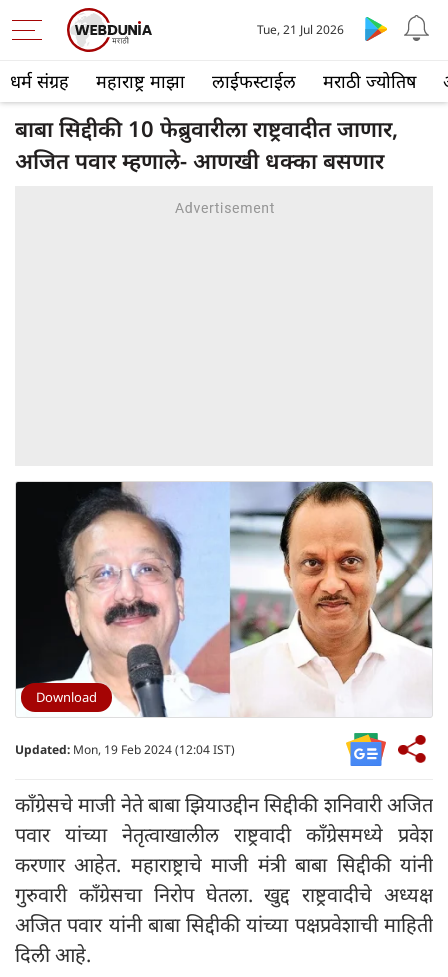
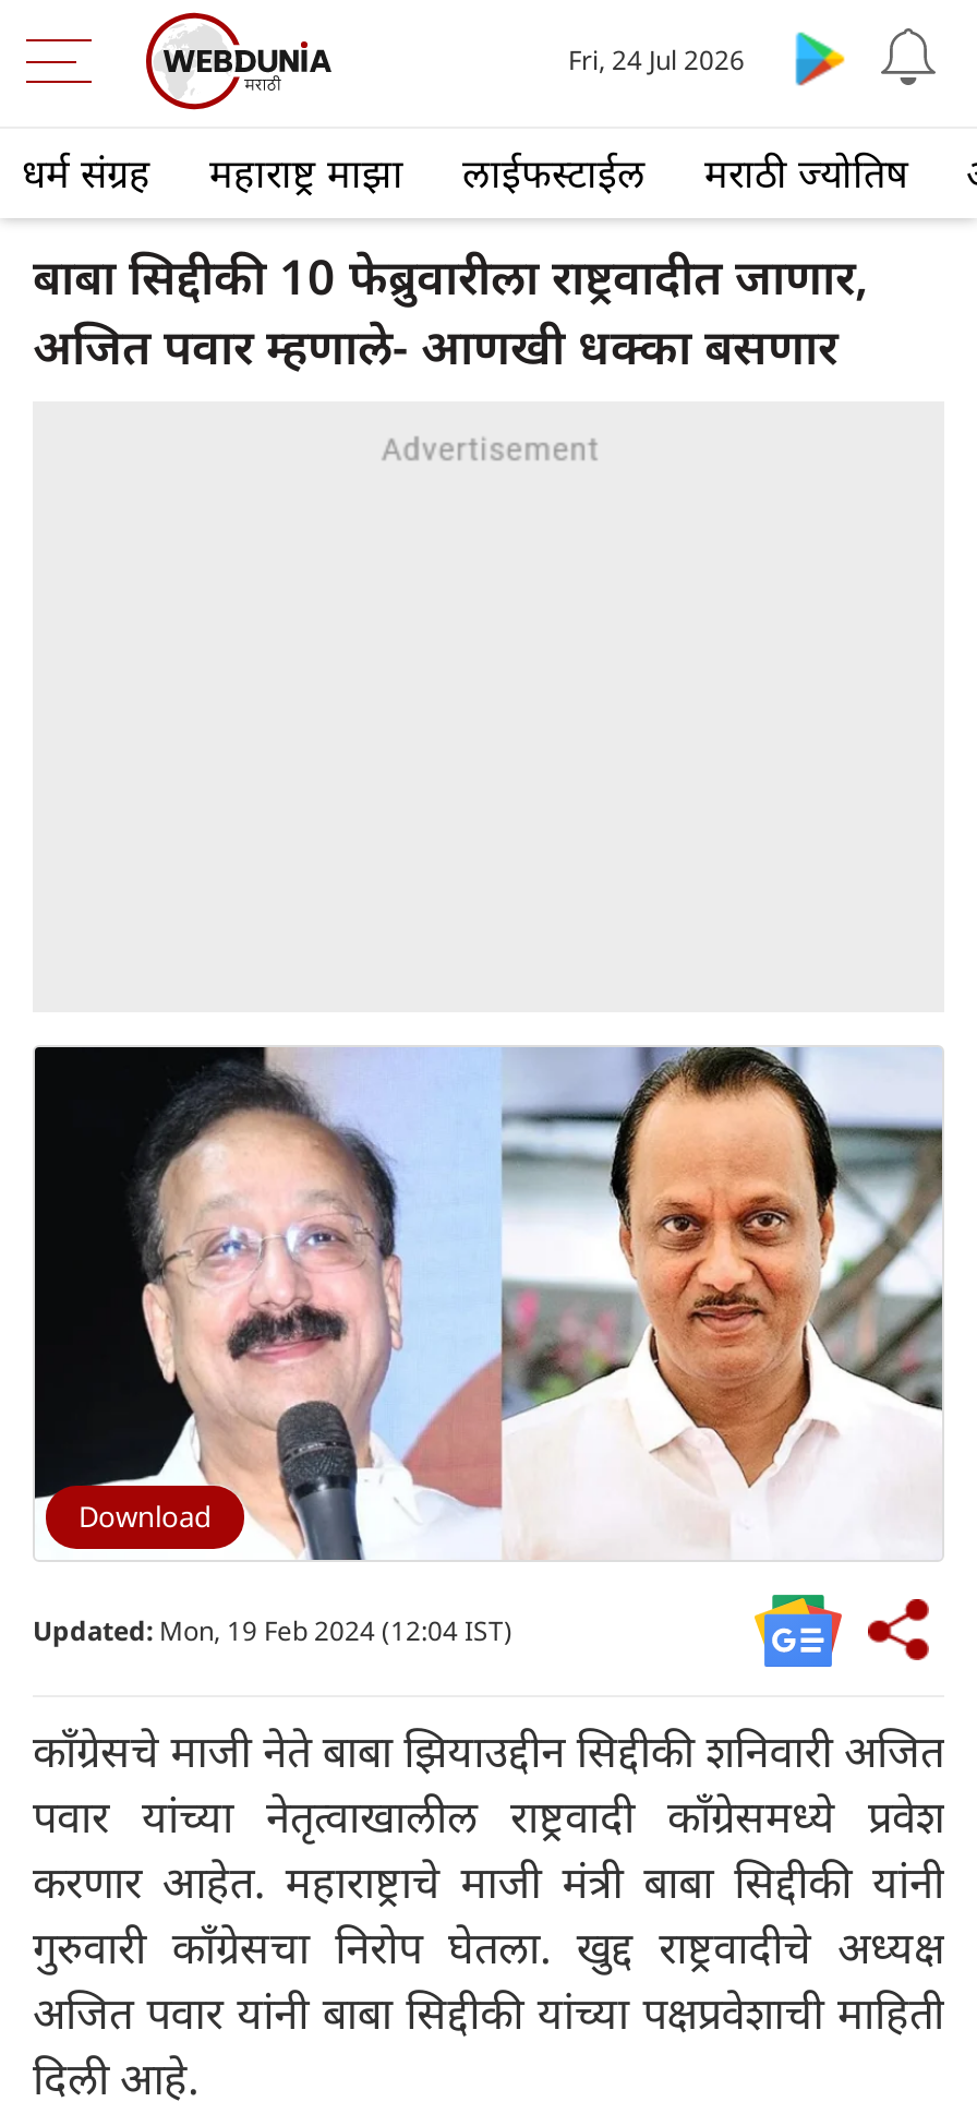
[257,21,344,38] Tue, 21 Jul 2026 -> [568,41,745,79] Fri, 24 Jul 2026

